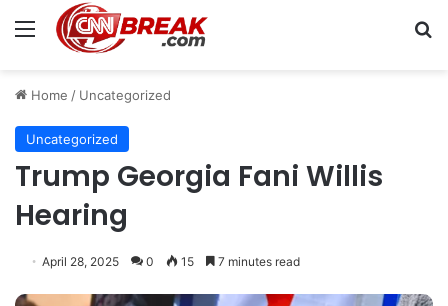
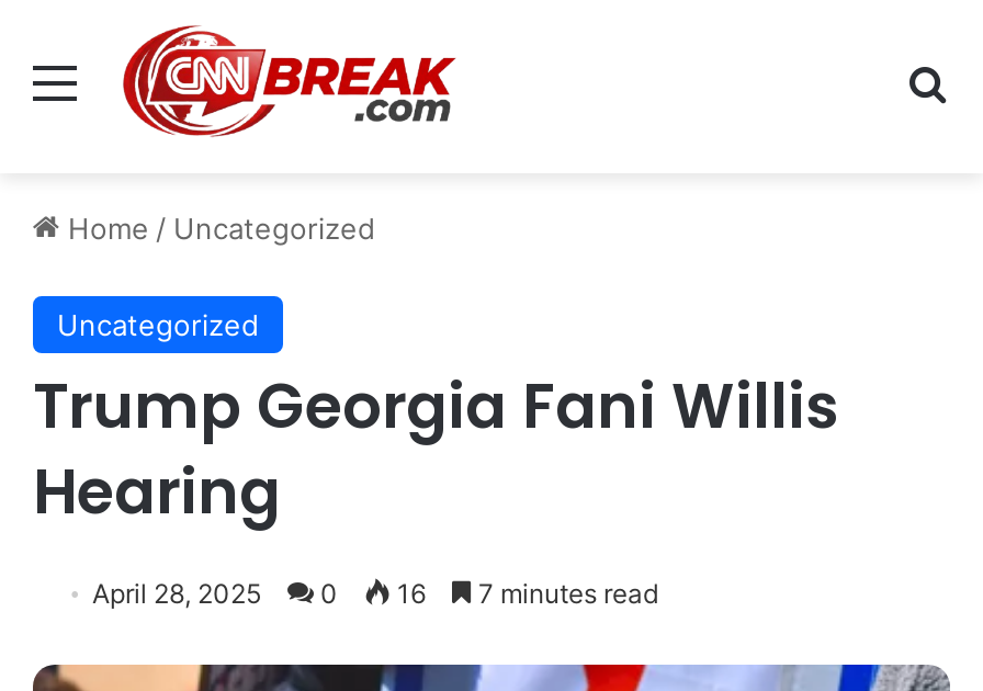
[42,254,300,269] April 28, 2025 0 15 7 minutes read -> [92,577,658,610] April 28, 2025 0 16 7 minutes read

